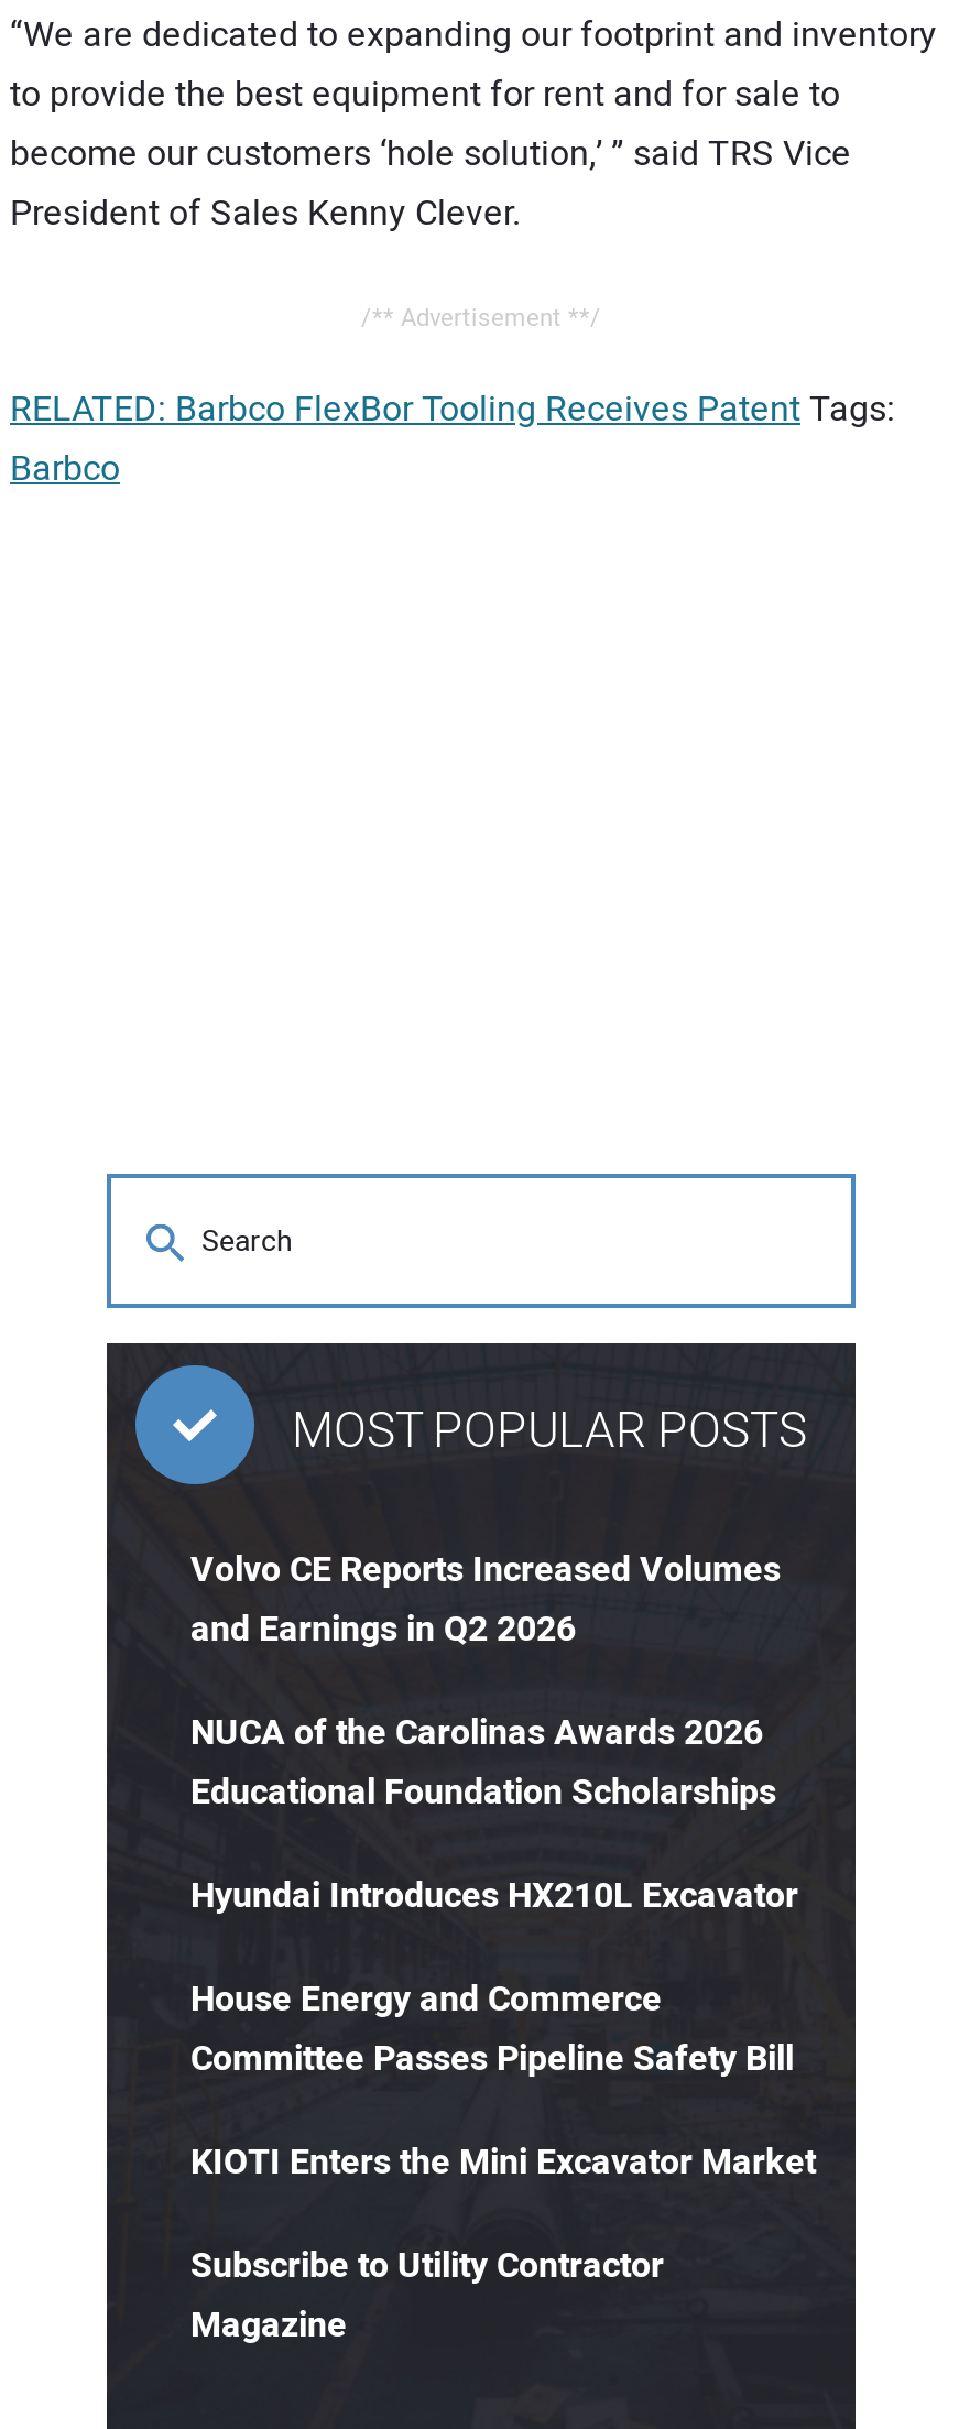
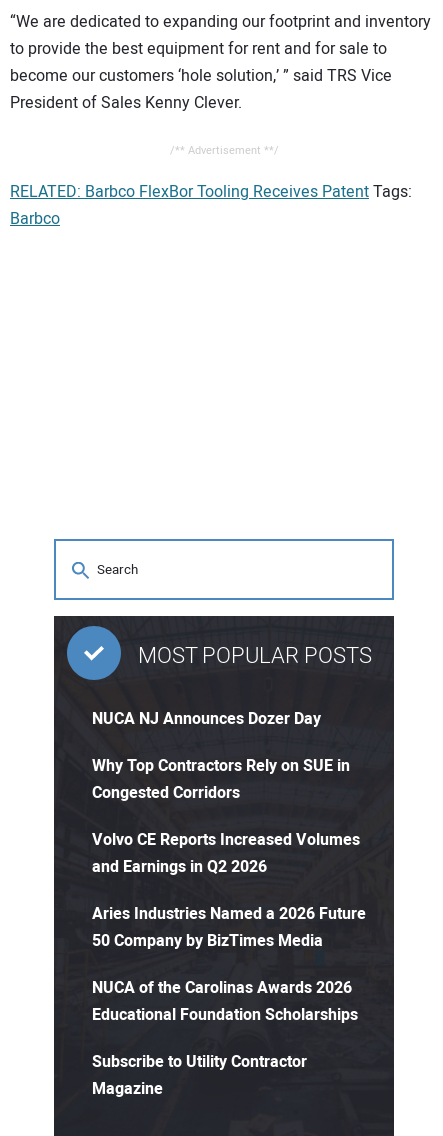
none -> [92,707,350,805] NUCA NJ Announces Dozer Day | Why Top Contractors Rely on SUE in | Congested Corridors
moved [190,1543,781,1655] -> [92,828,360,879]: Volvo CE Reports Increased Volumes | and Earnings in Q2 2026
none -> [92,902,366,953] Aries Industries Named a 2026 Future | 50 Company by BizTimes Media
moved [190,1706,776,1818] -> [92,976,358,1027]: NUCA of the Carolinas Awards 2026 | Educational Foundation Scholarships
[190,1869,816,2188] Hyundai Introduces HX210L Excavator | House Energy and Commerce | Committee Passes Pipeline Safety Bill | KIOTI Enters the Mini Excavator Market -> none

